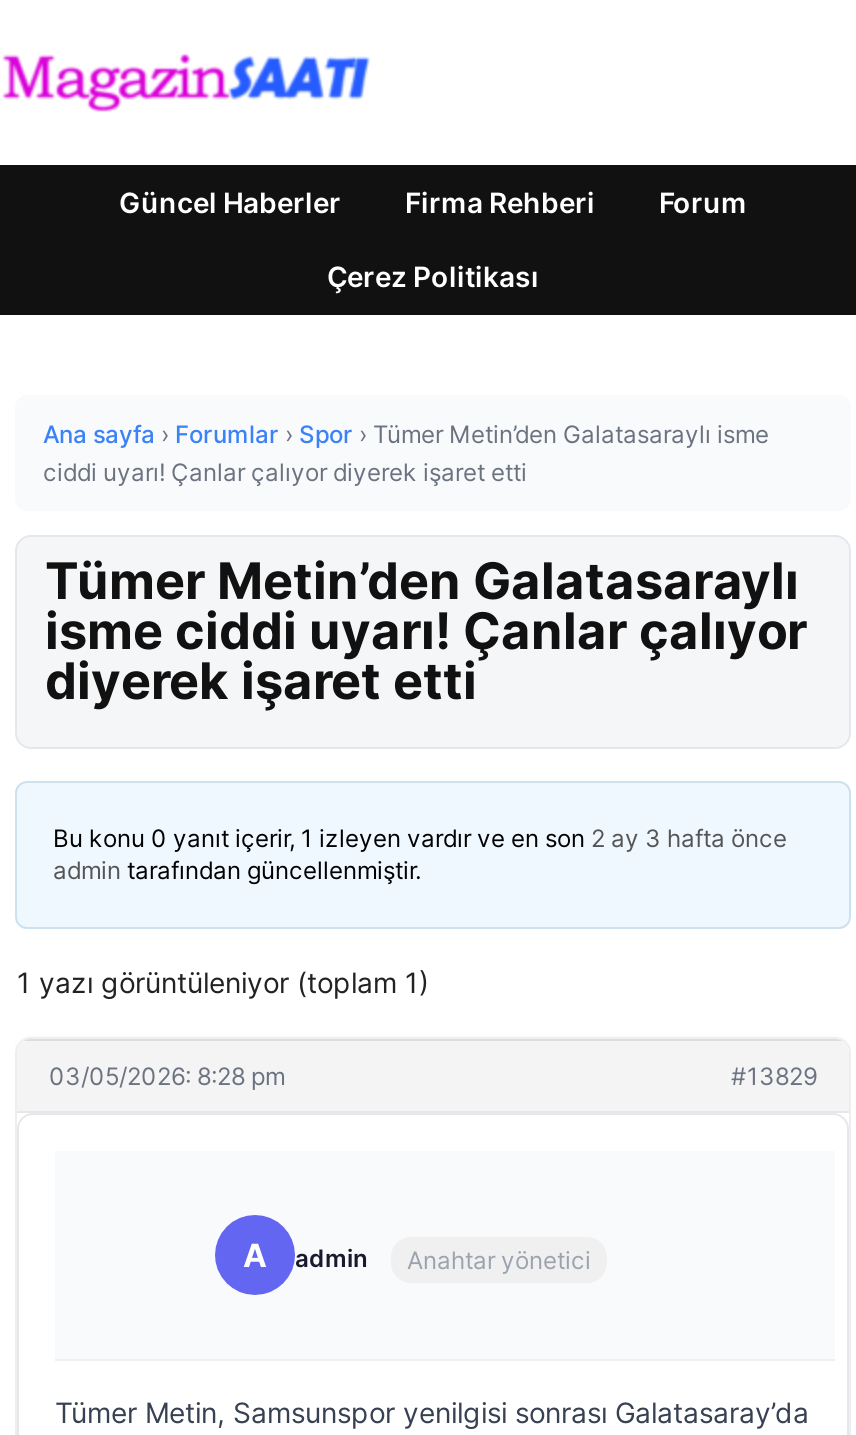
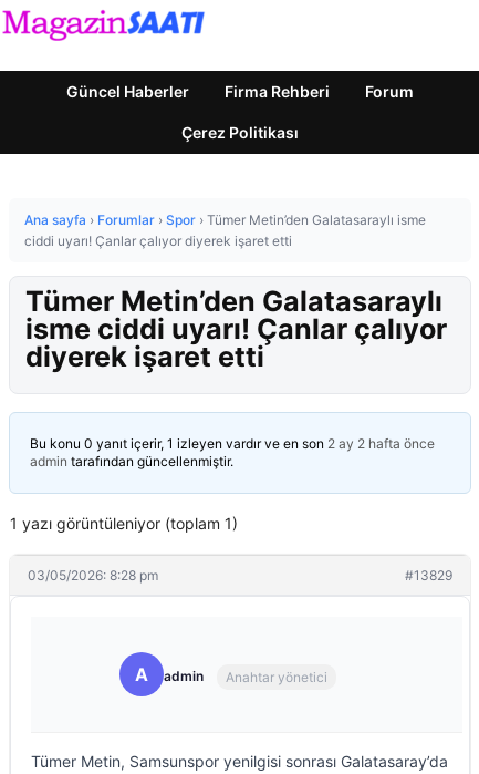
[53,823,787,853] Bu konu 0 yanıt içerir, 1 izleyen vardır ve en son 2 ay 3 hafta önce -> [30,435,435,452] Bu konu 0 yanıt içerir, 1 izleyen vardır ve en son 2 ay 2 hafta önce

